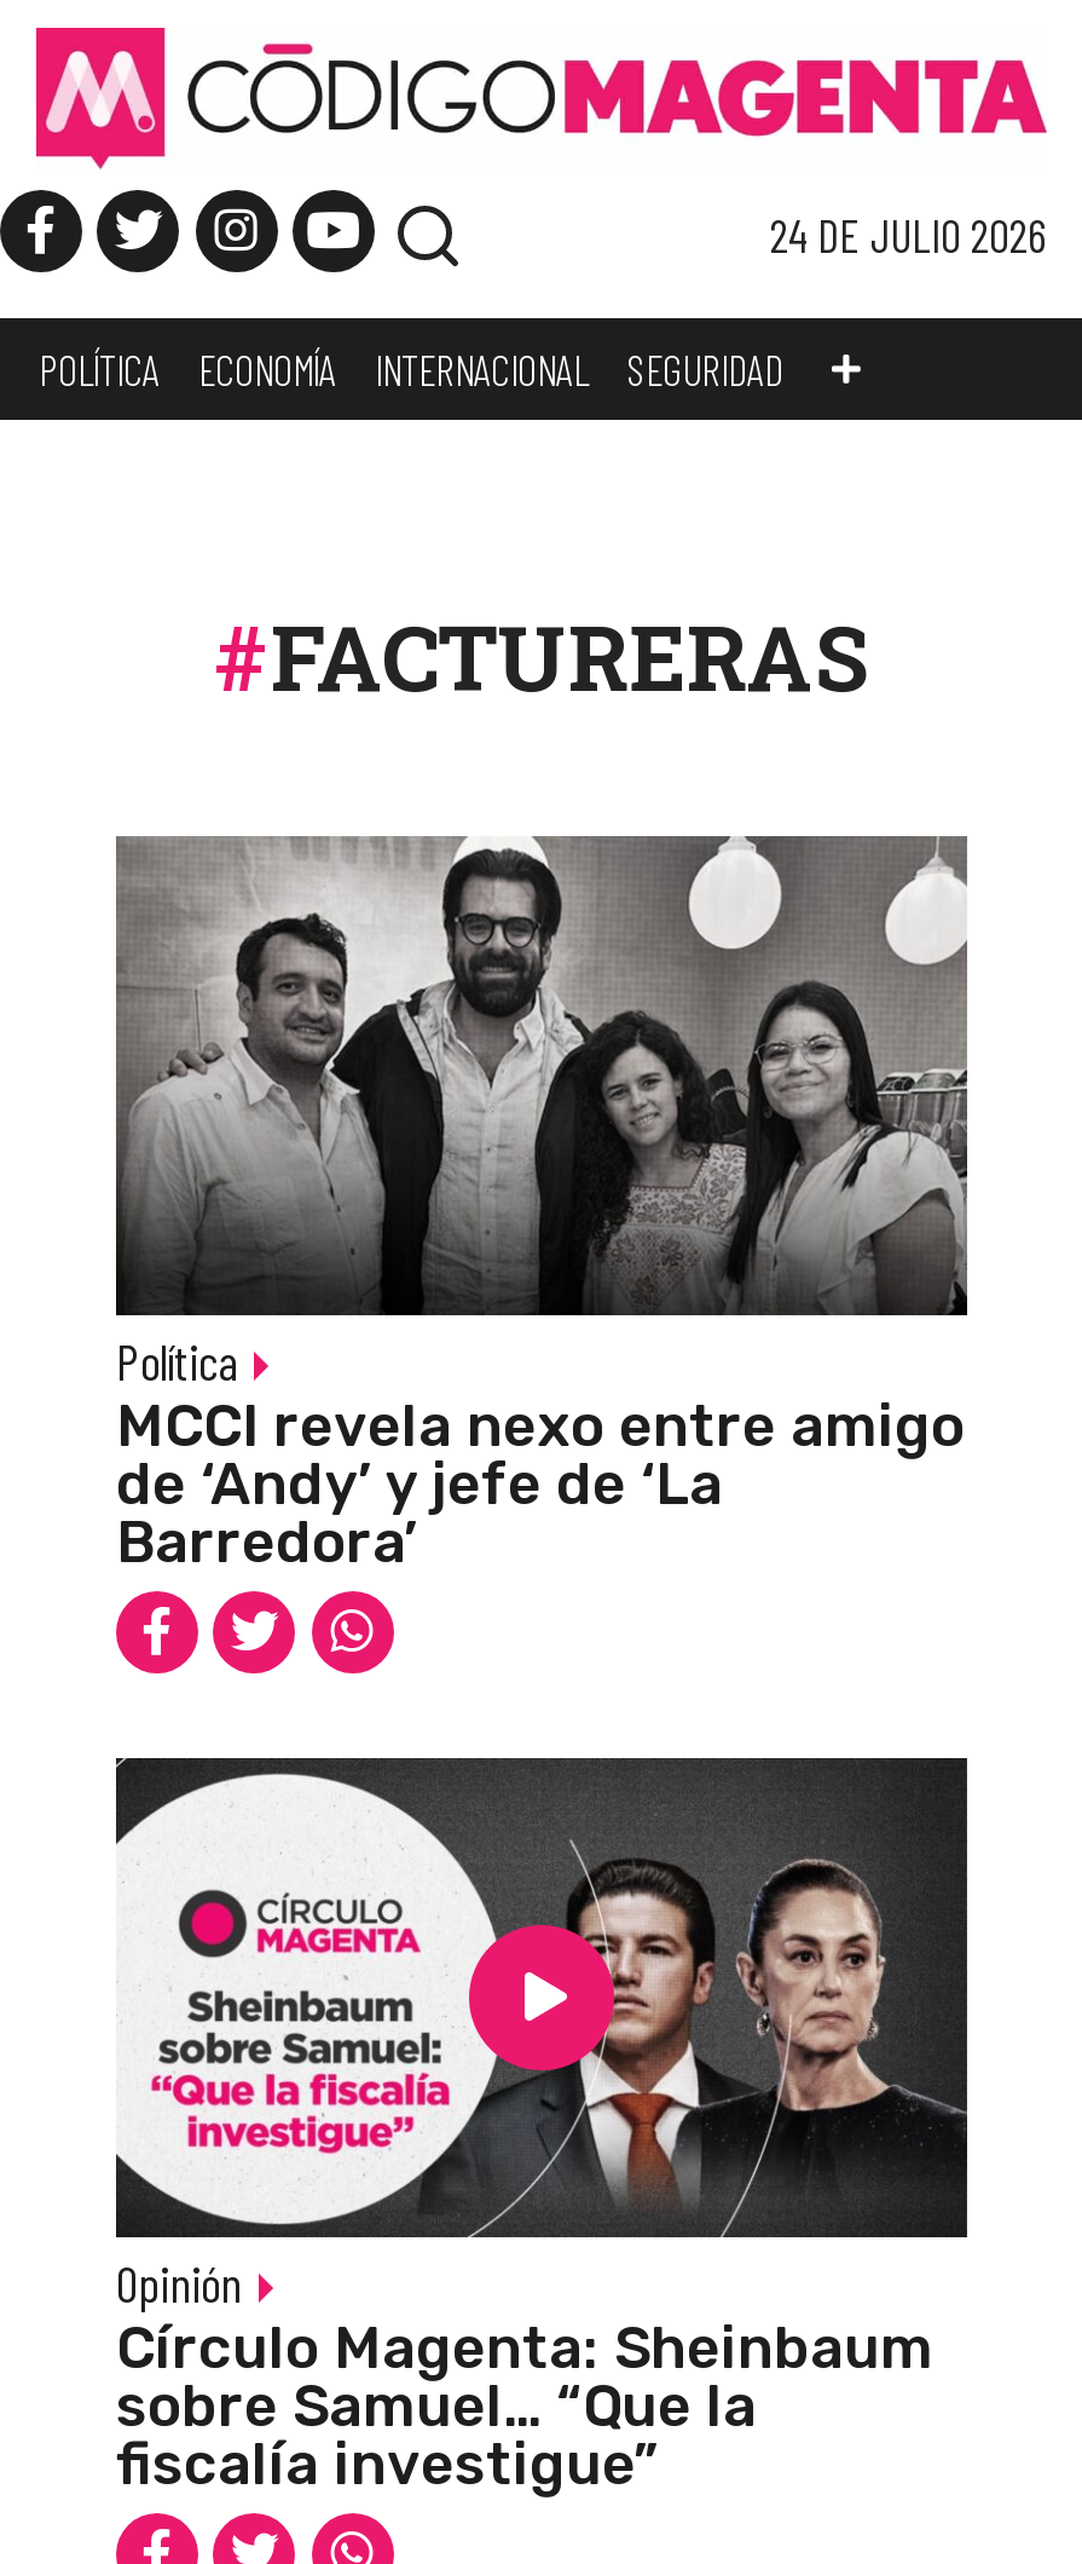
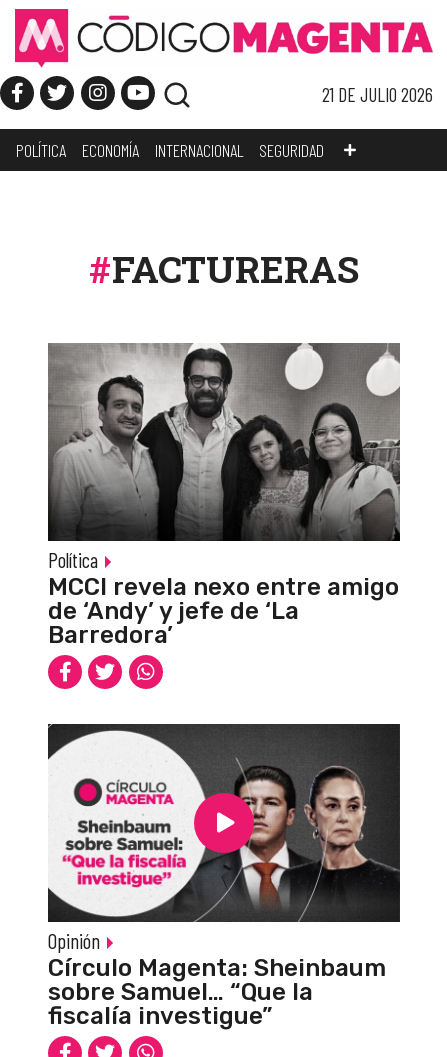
[769,207,1047,263] 24 DE JULIO 2026 -> [322,83,433,106] 21 DE JULIO 2026

